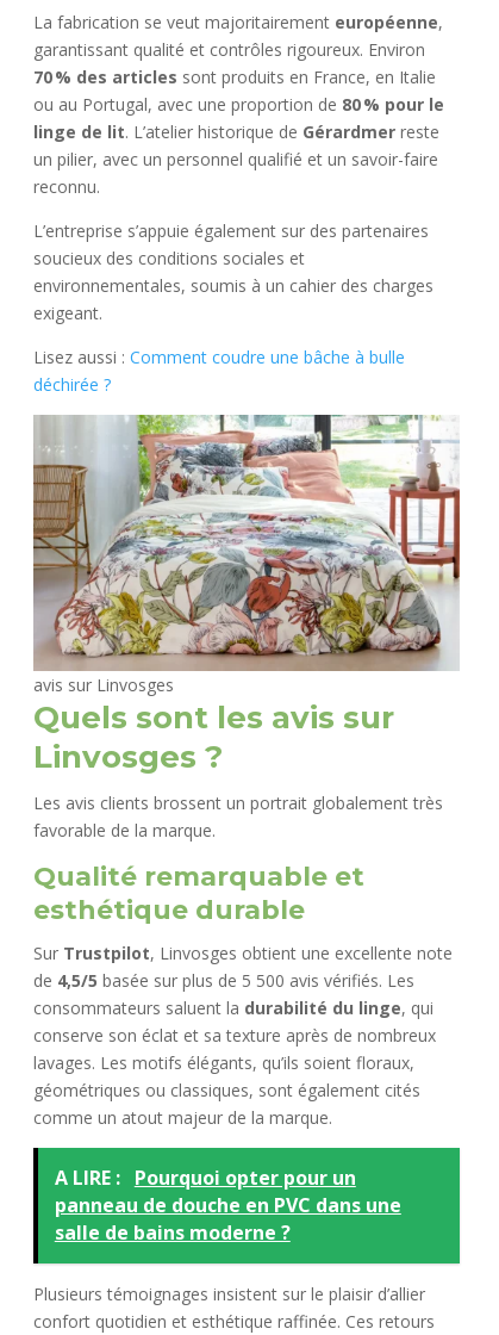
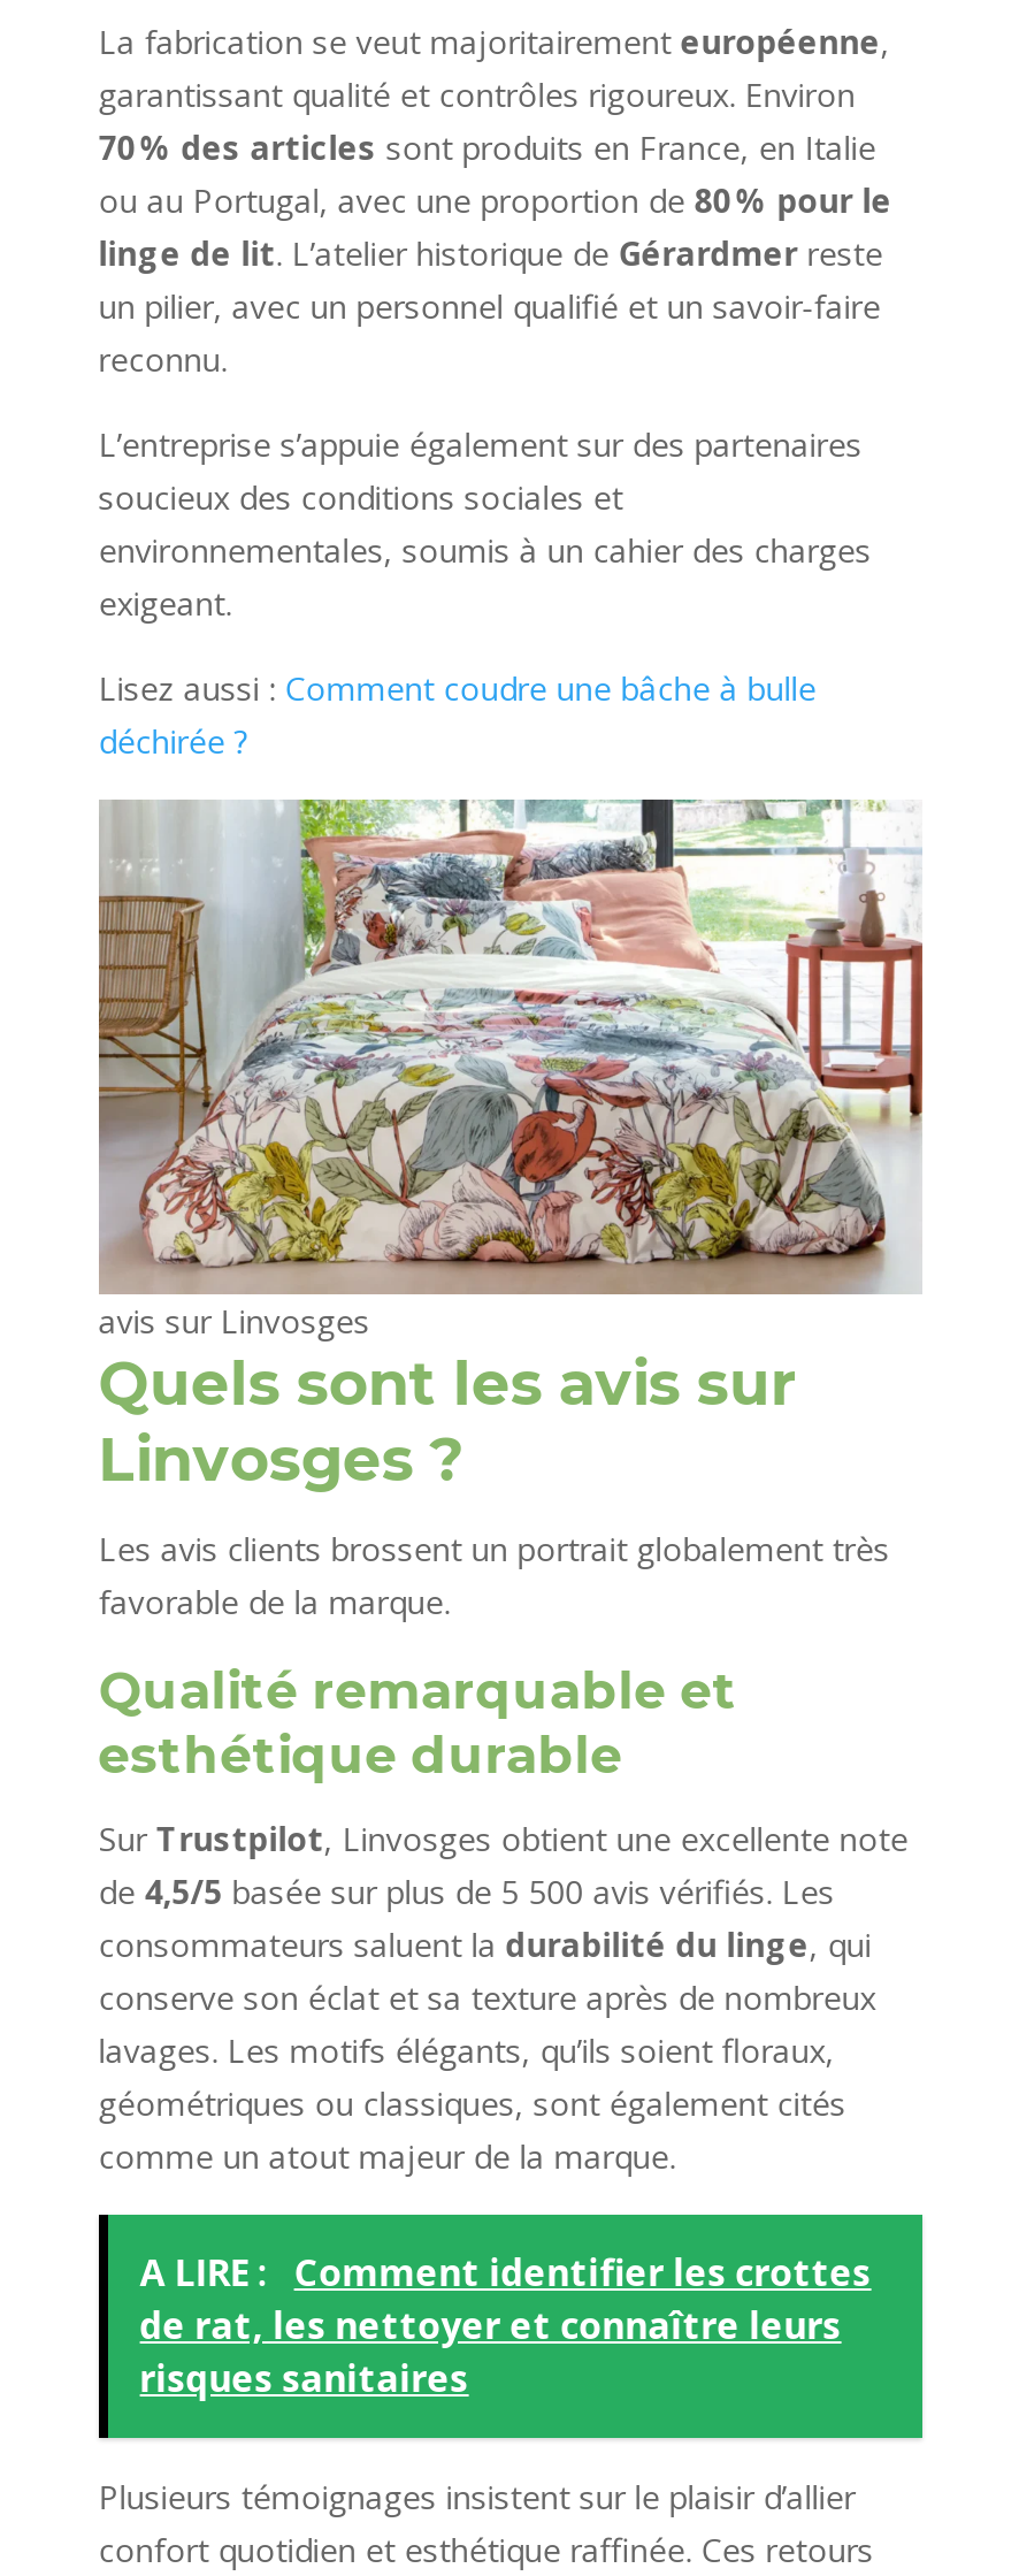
[55,1165,401,1246] A LIRE : Pourquoi opter pour un | panneau de douche en PVC dans une | salle de bains moderne ? -> [140,2247,871,2404] A LIRE : Comment identifier les crottes | de rat, les nettoyer et connaître leurs | risques sanitaires

